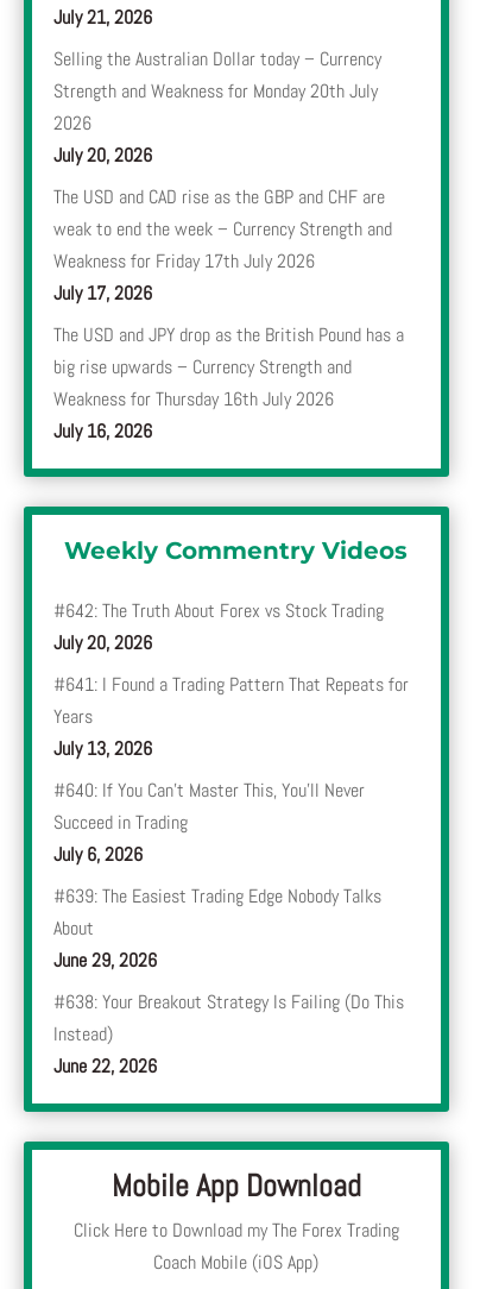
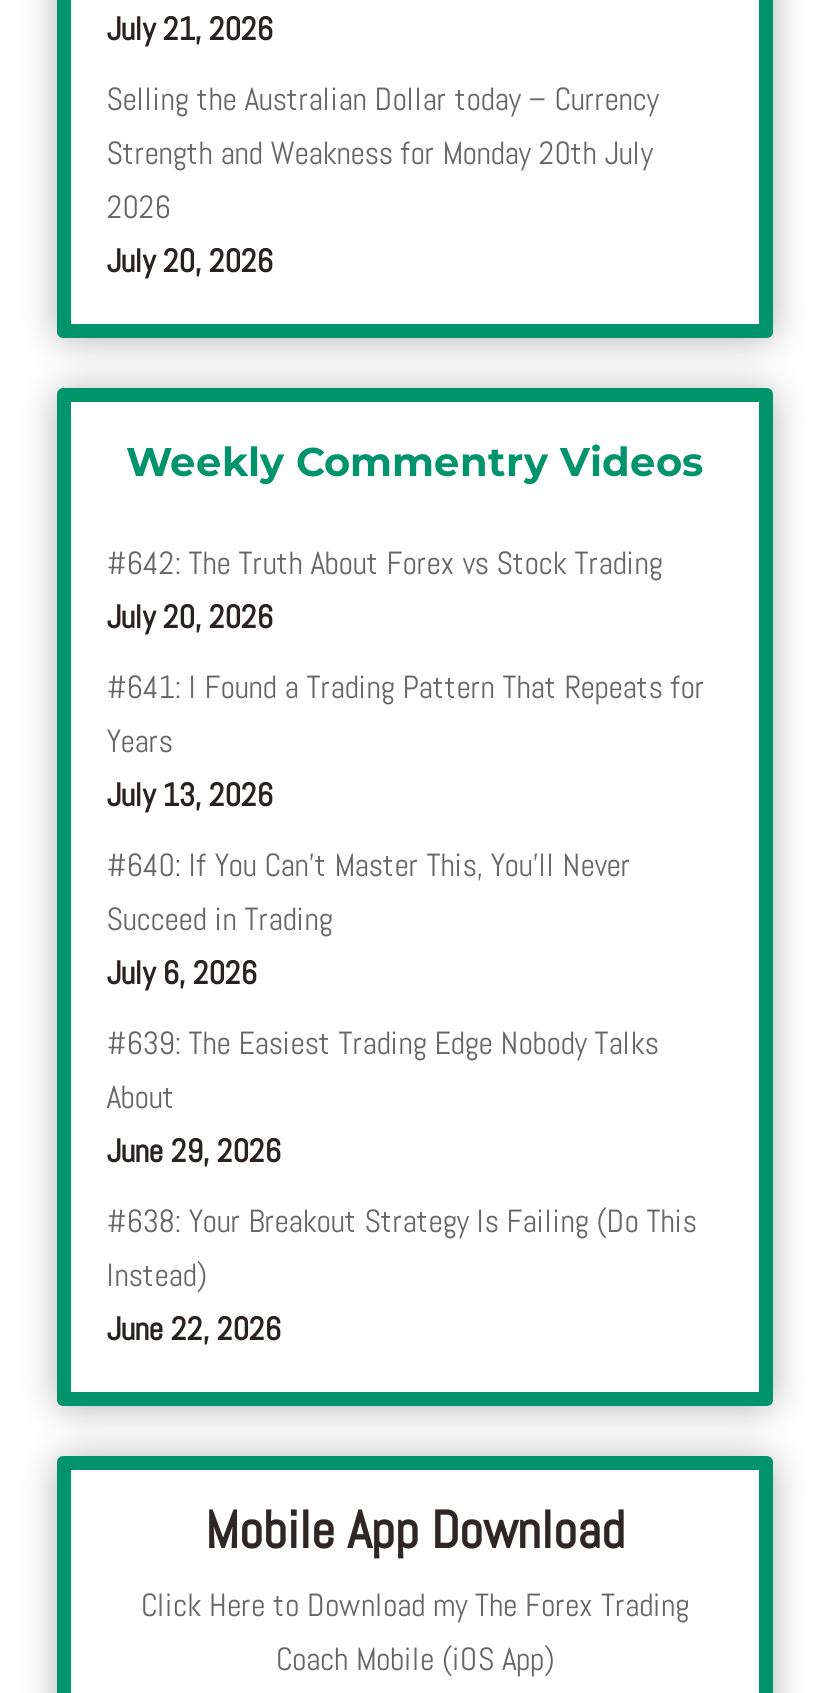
[53,185,404,444] The USD and CAD rise as the GBP and CHF are | weak to end the week – Currency Strength and | Weakness for Friday 17th July 2026 | July 17, 2026 | The USD and JPY drop as the British Pound has a | big rise upwards – Currency Strength and | Weakness for Thursday 16th July 2026 | July 16, 2026 -> none

